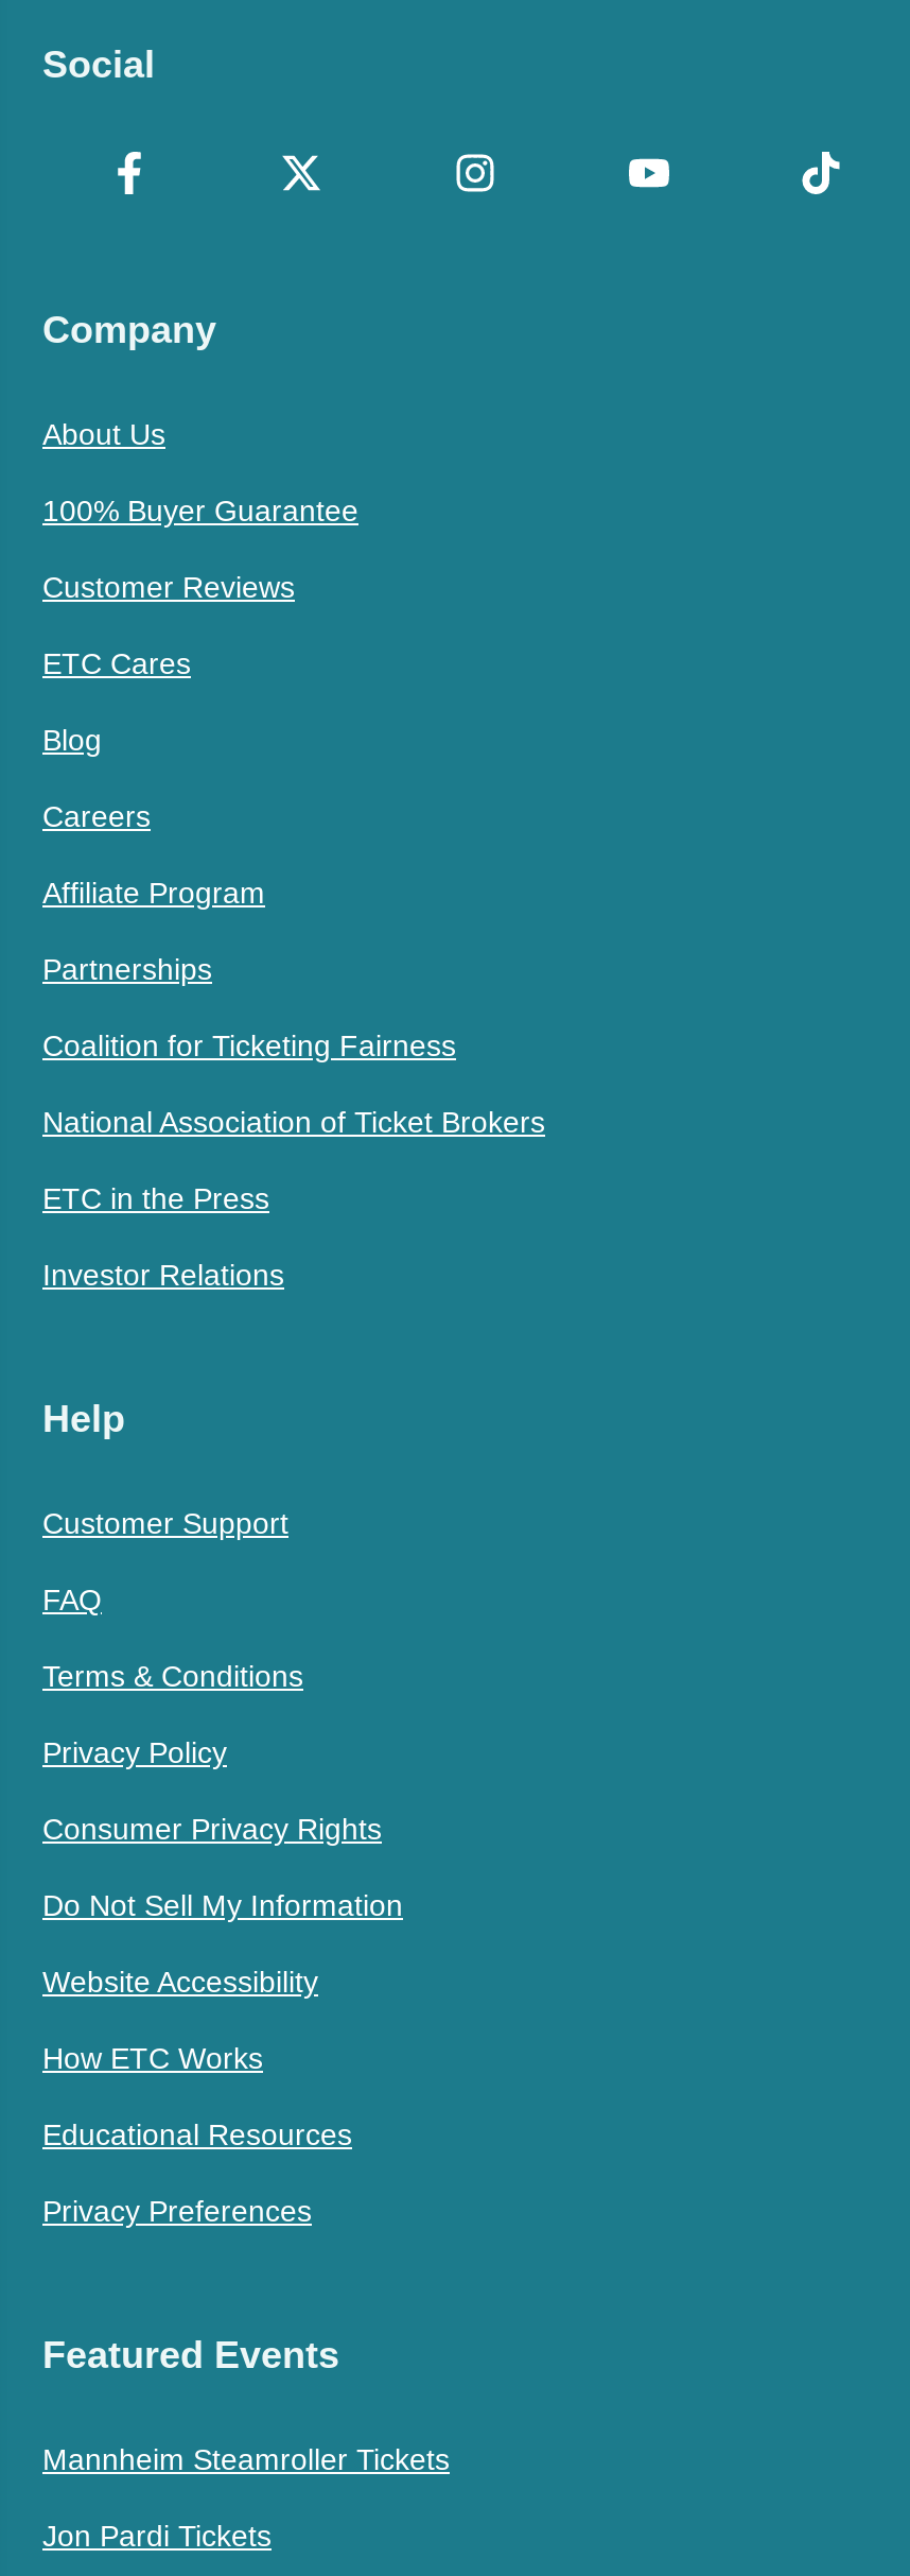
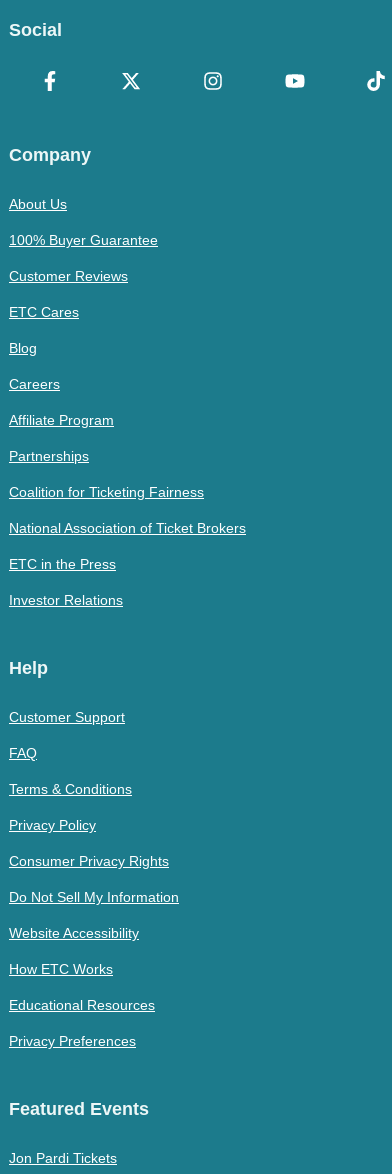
[42,2441,450,2475] Mannheim Steamroller Tickets -> none

